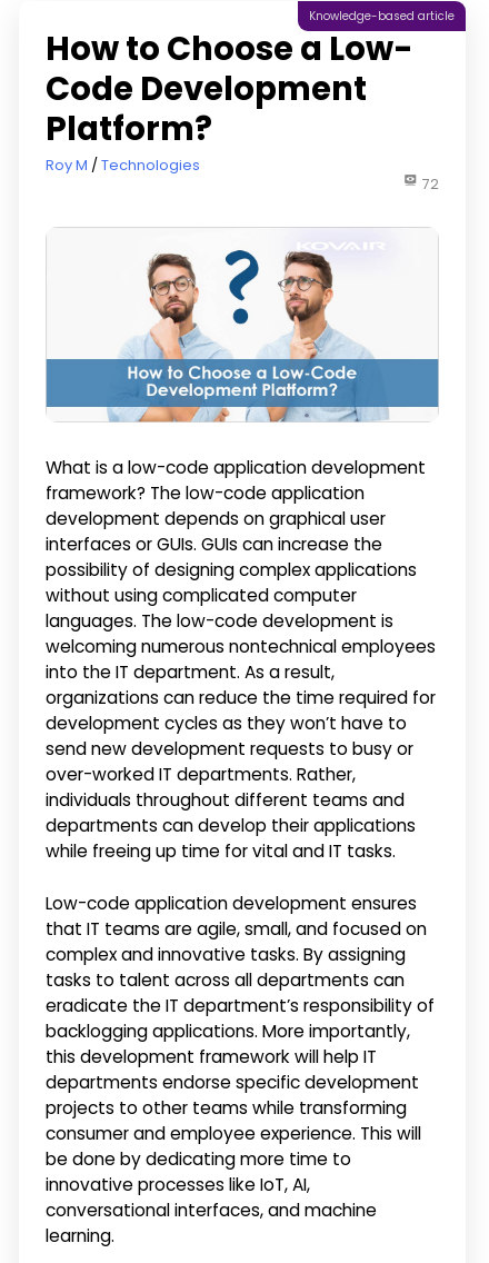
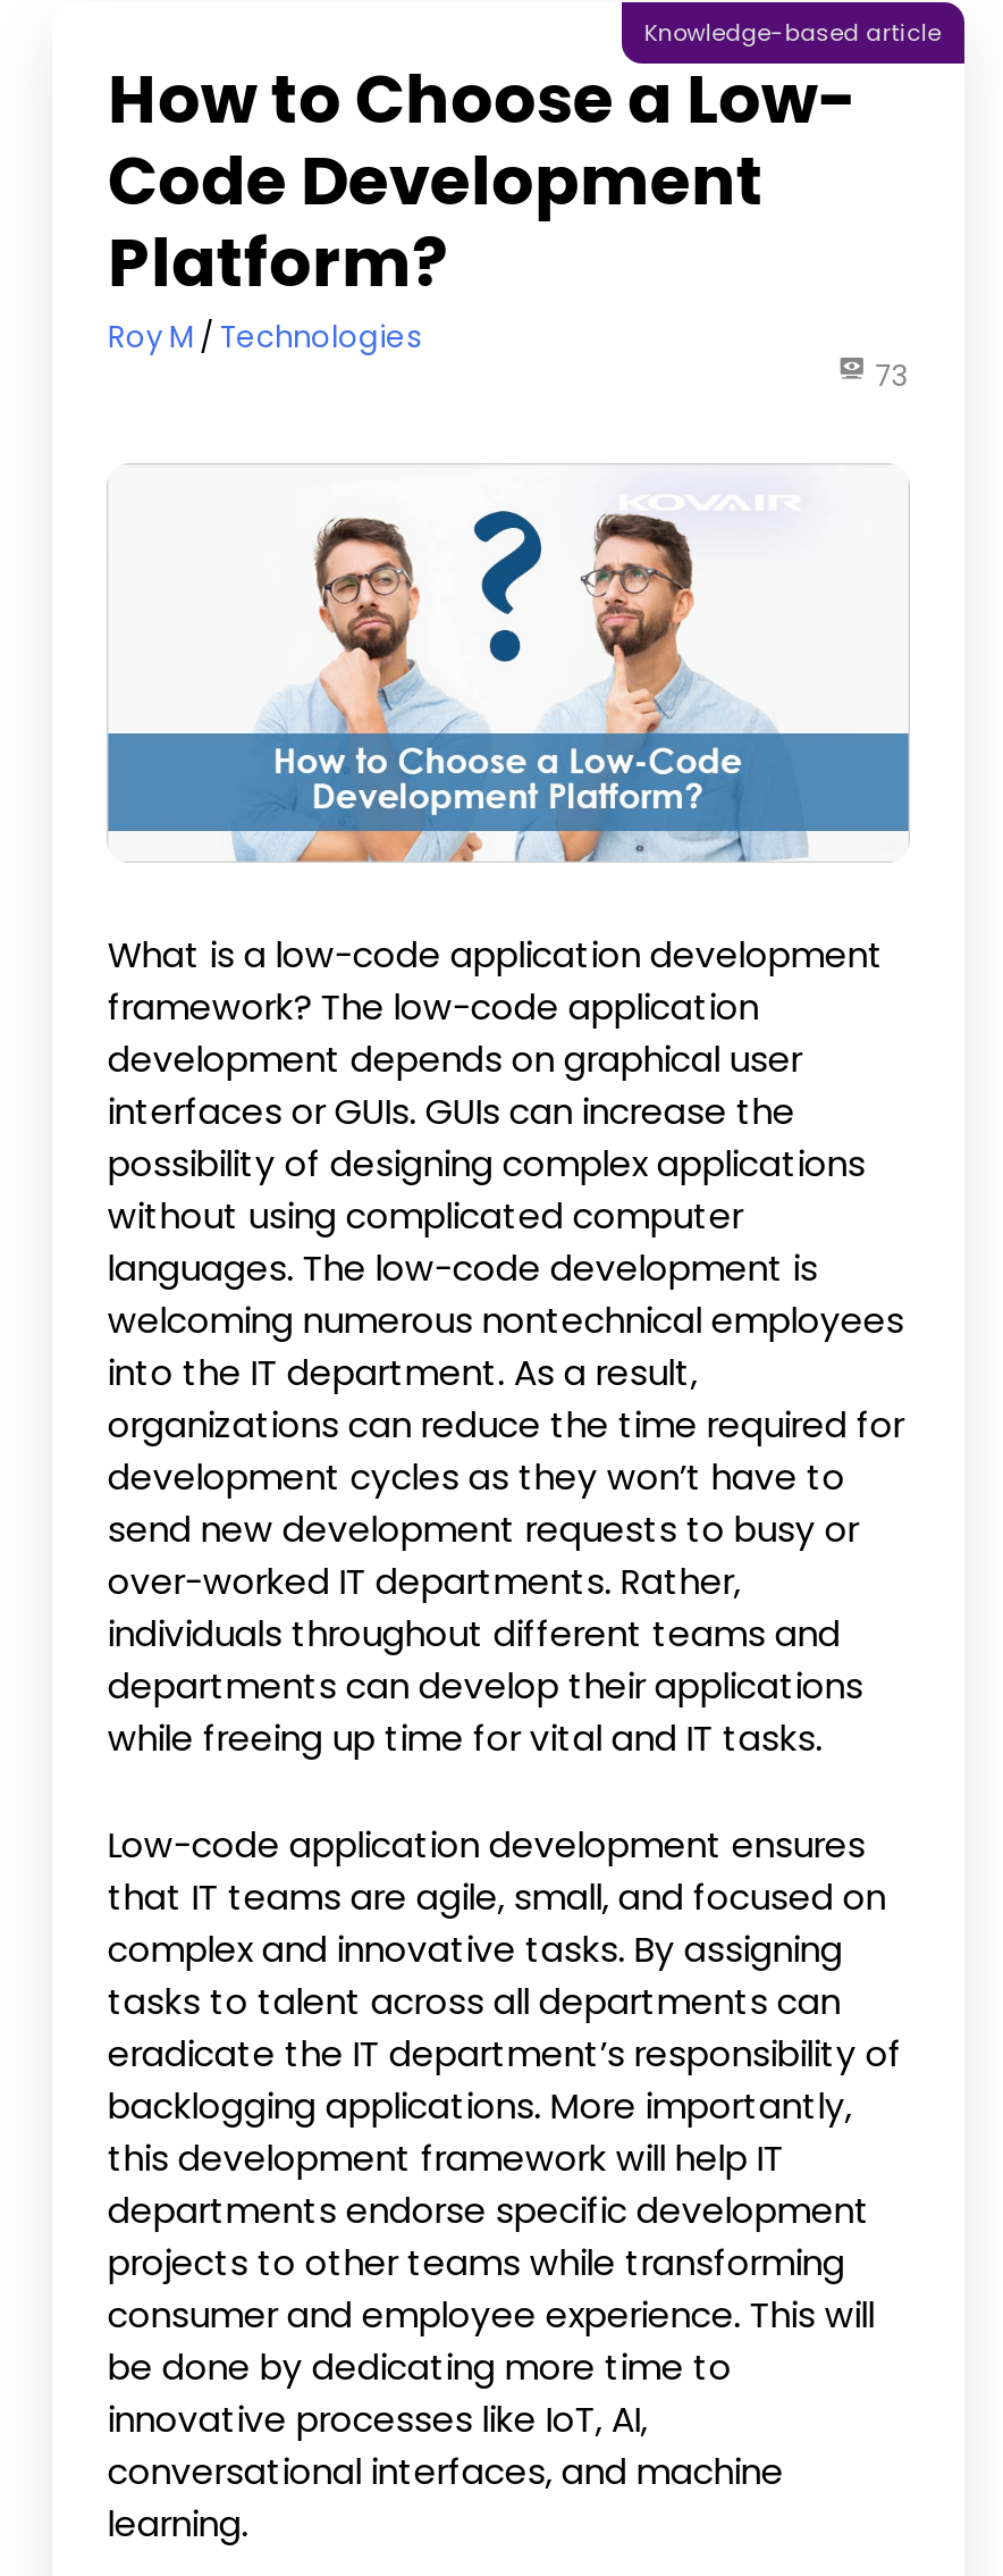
[422,174,439,193] 72 -> [875,356,909,394] 73

